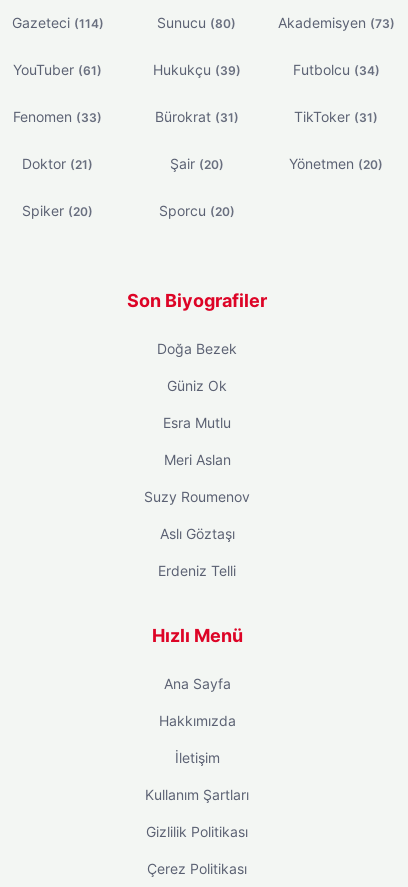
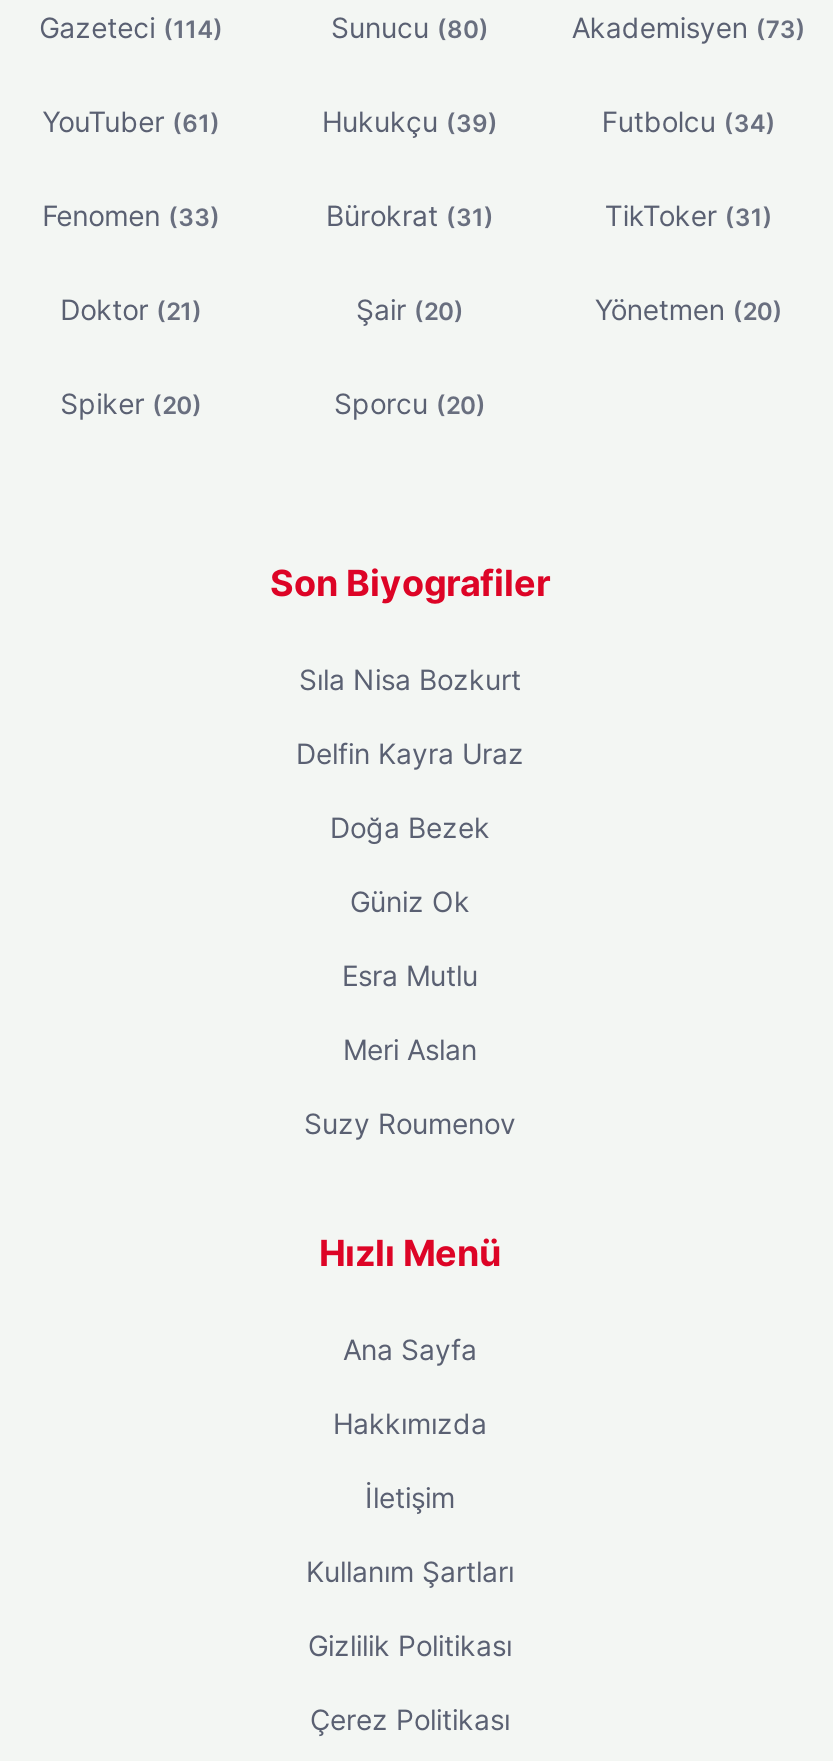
none -> [296,661,524,769] Sıla Nisa Bozkurt | Delfin Kayra Uraz
moved [144,339,250,504] -> [304,809,516,1139]: Doğa Bezek | Güniz Ok | Esra Mutlu | Meri Aslan | Suzy Roumenov
[158,524,236,578] Aslı Göztaşı | Erdeniz Telli -> none

